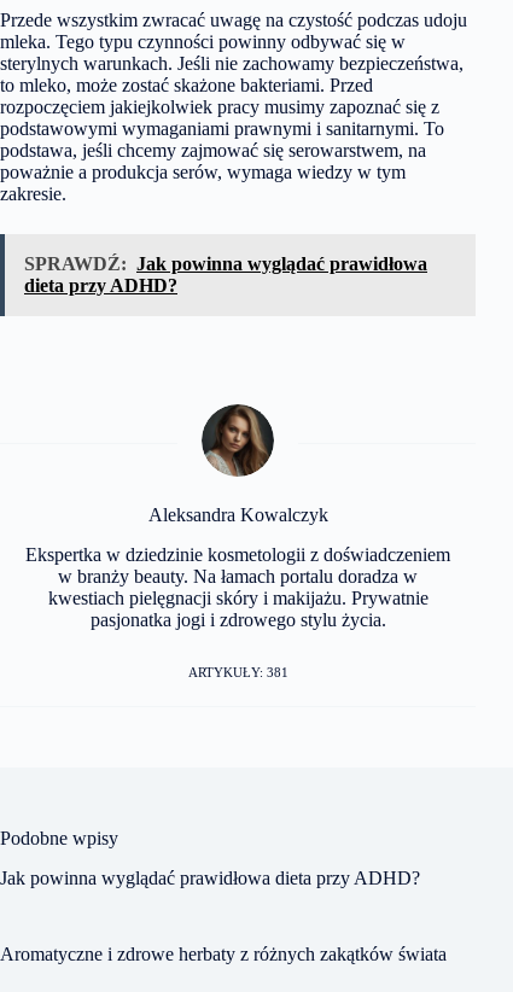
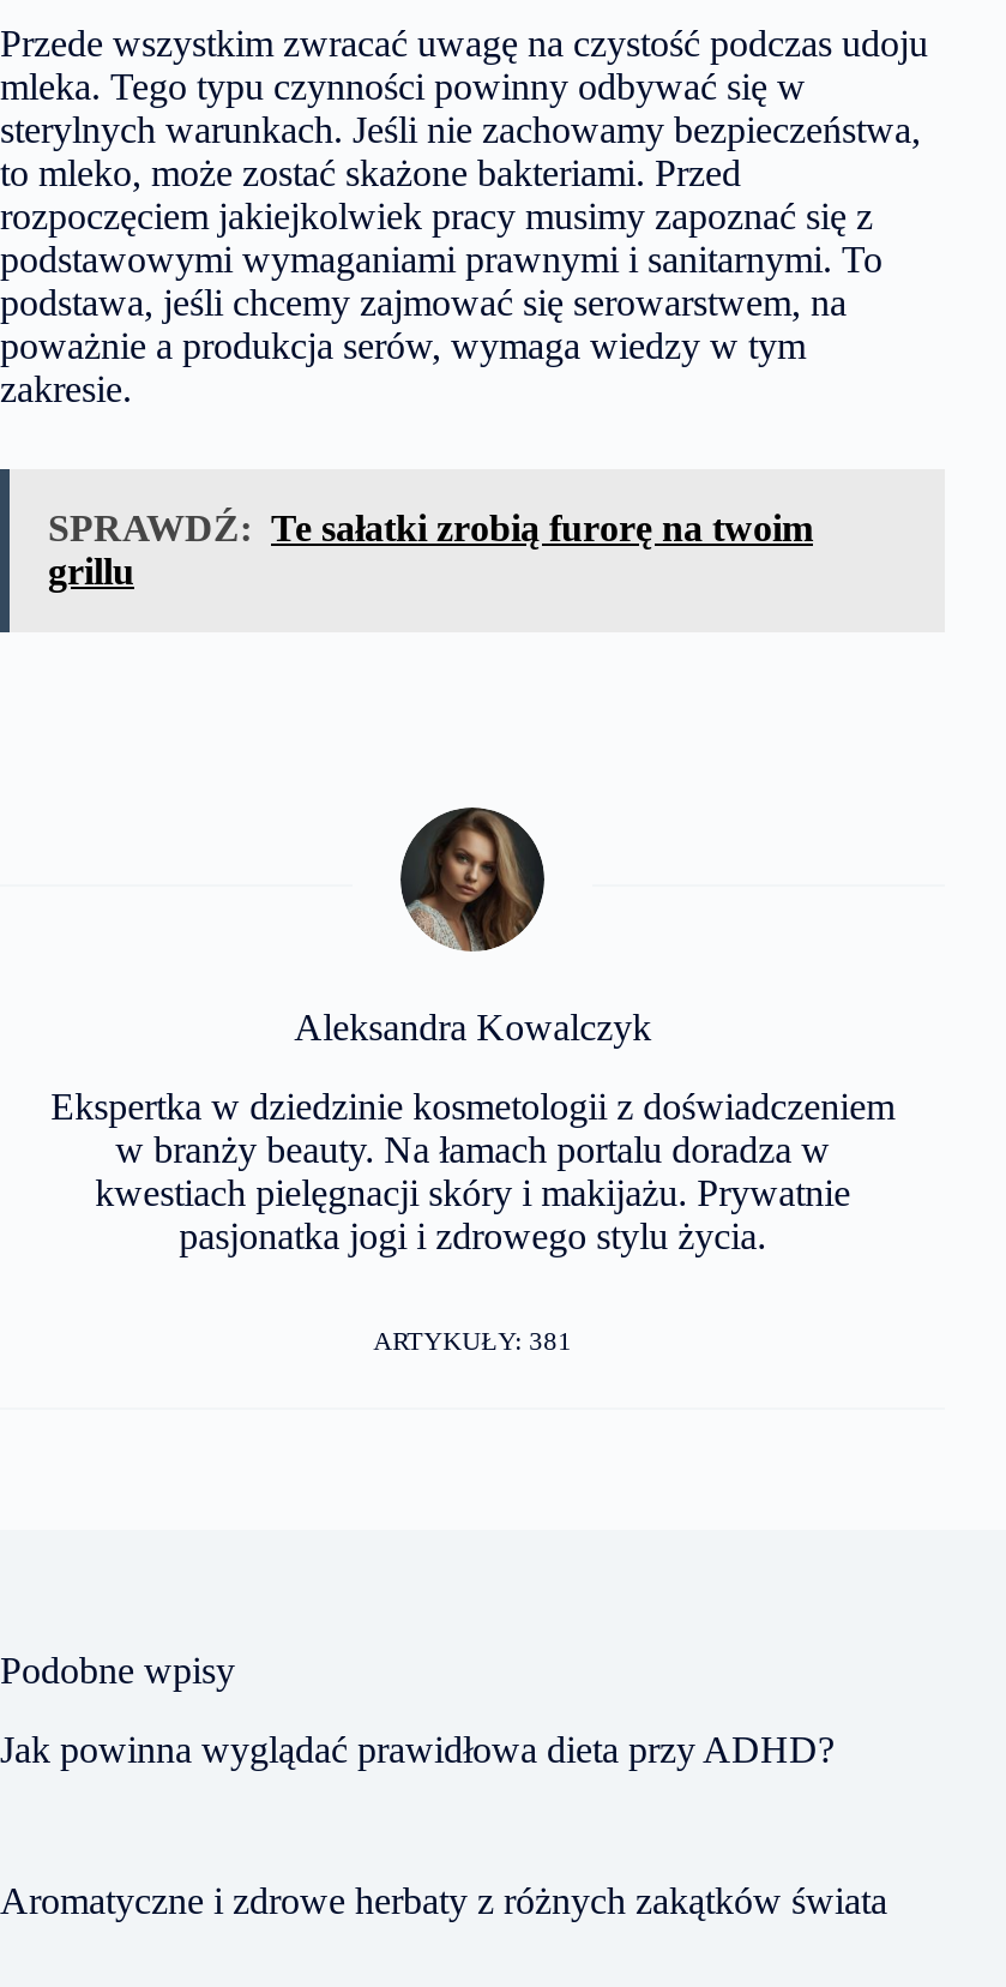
[24,254,427,296] SPRAWDŹ: Jak powinna wyglądać prawidłowa | dieta przy ADHD? -> [48,509,813,593] SPRAWDŹ: Te sałatki zrobią furorę na twoim | grillu

